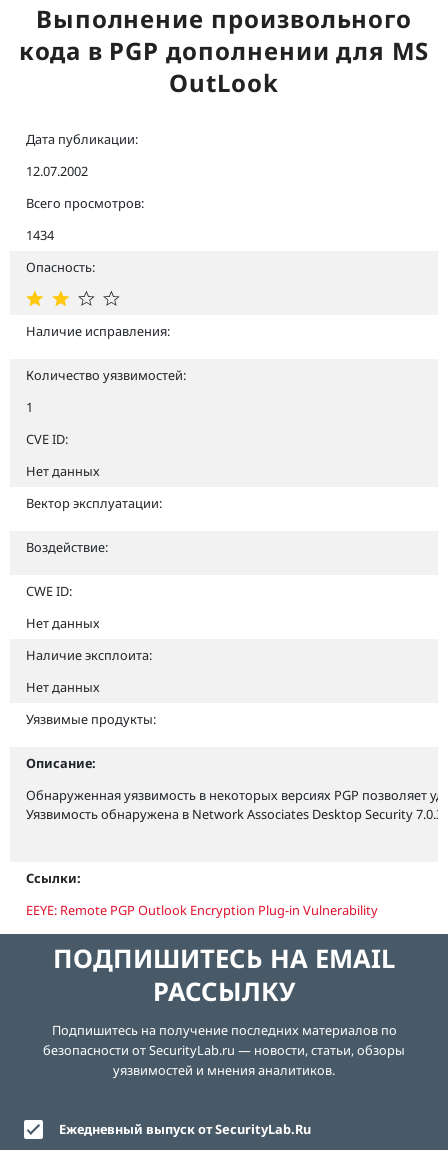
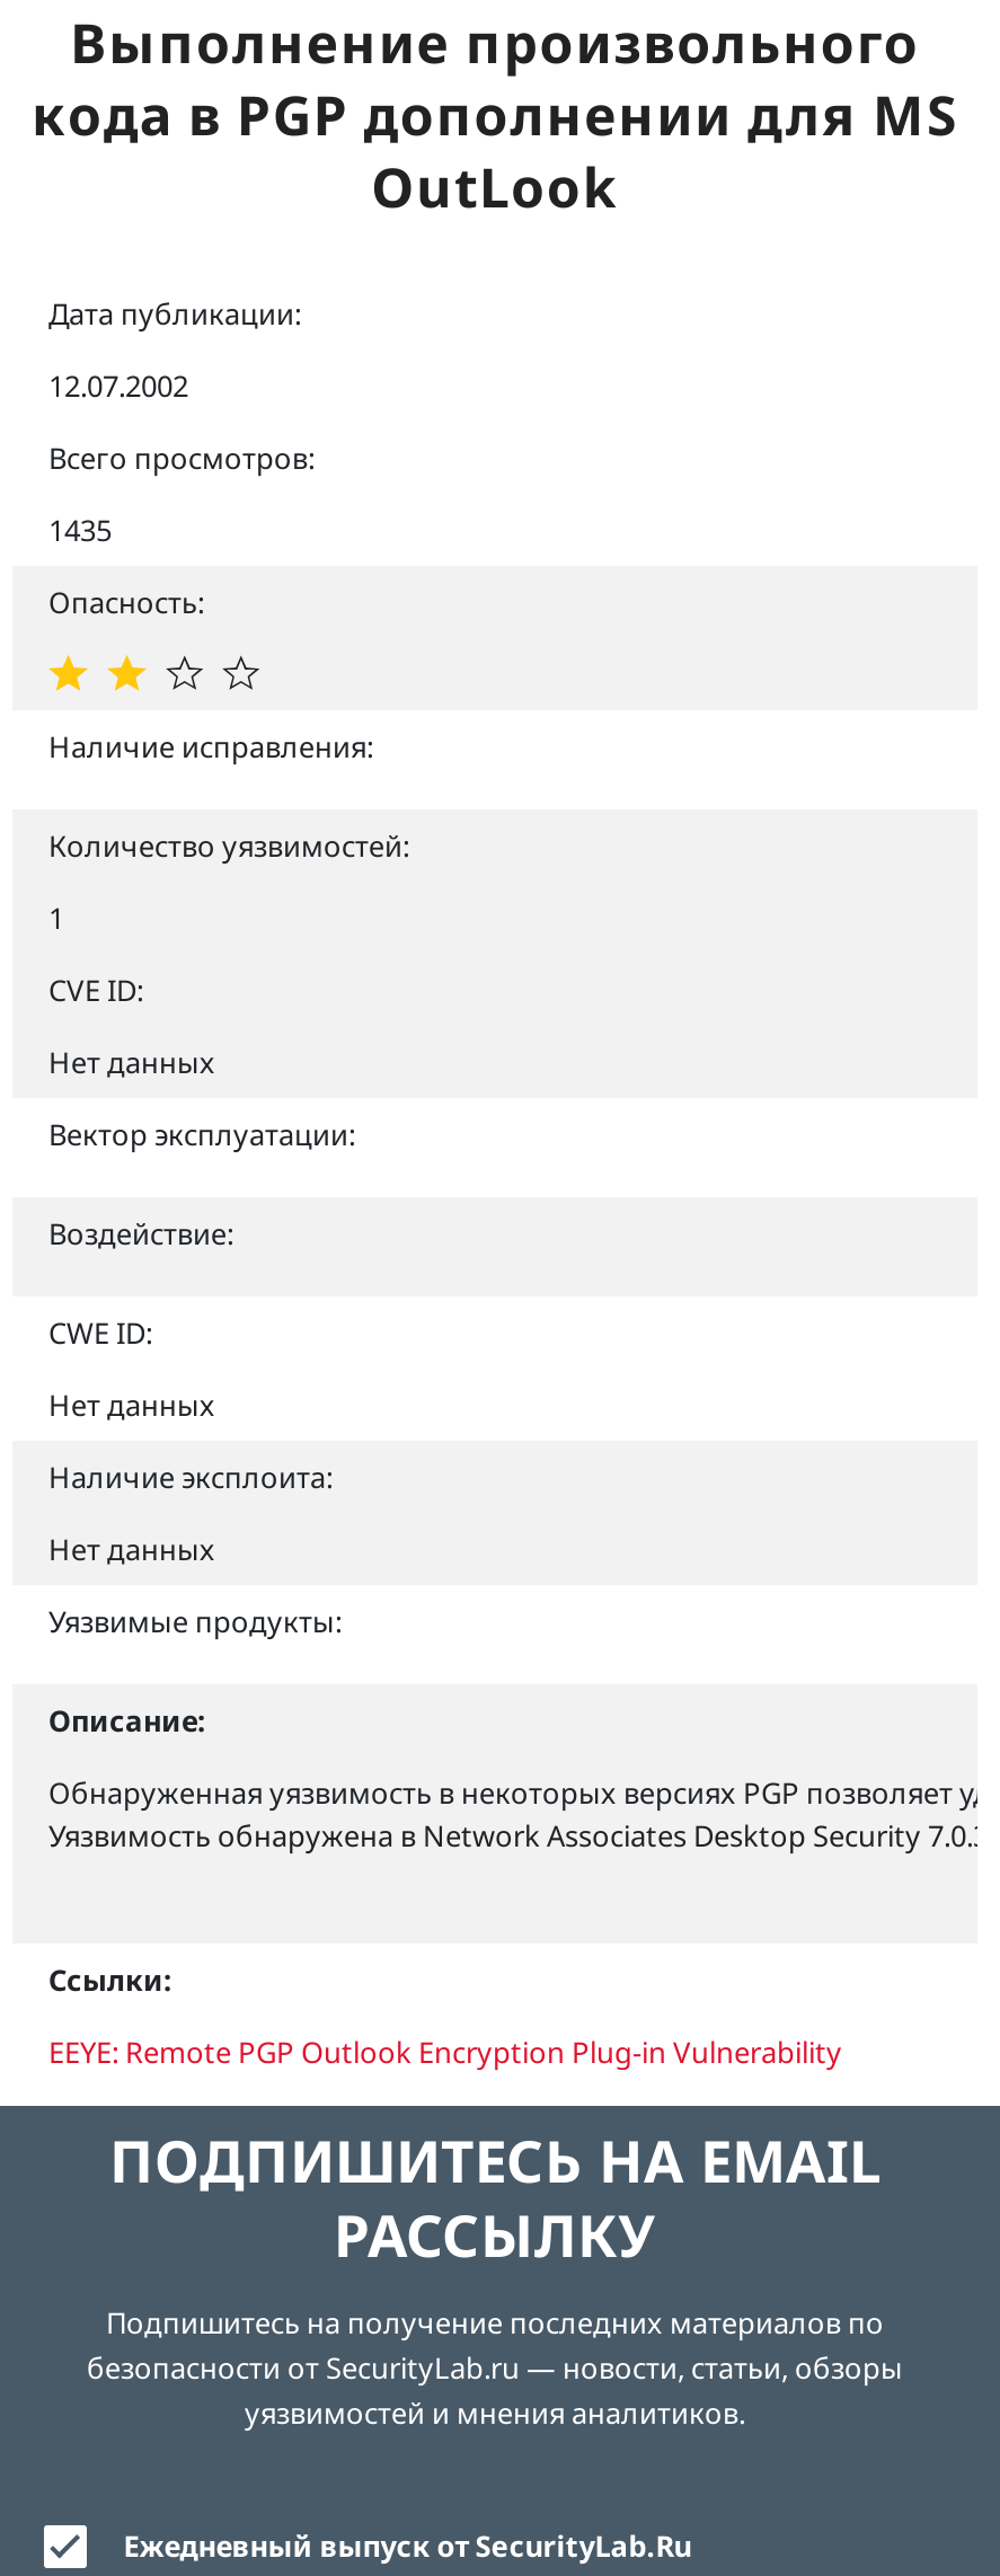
[26,226,54,244] 1434 -> [48,509,112,549] 1435

